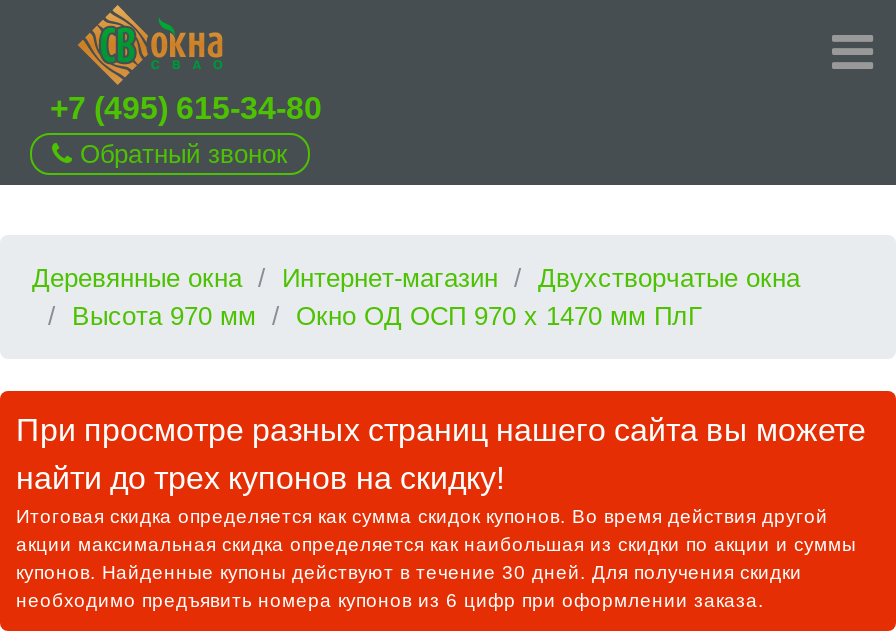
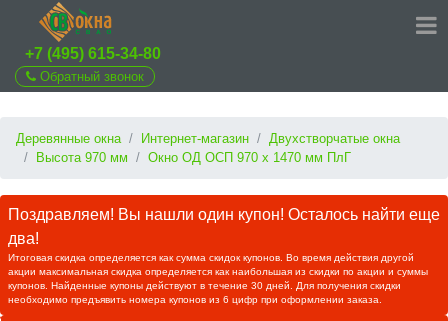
[16,413,866,495] При просмотре разных страниц нашего сайта вы можете | найти до трех купонов на скидку! -> [8,206,440,247] Поздравляем! Вы нашли один купон! Осталось найти еще | два!

